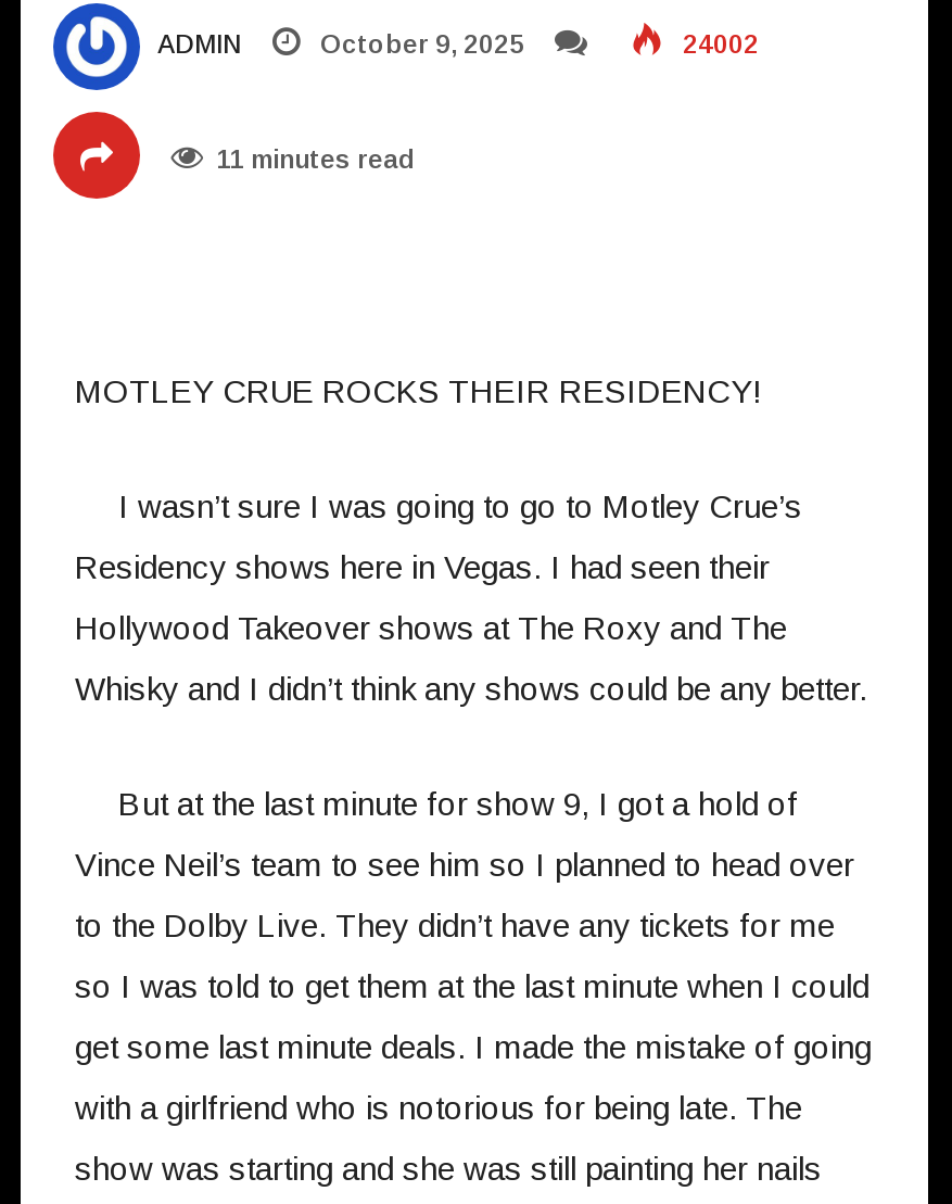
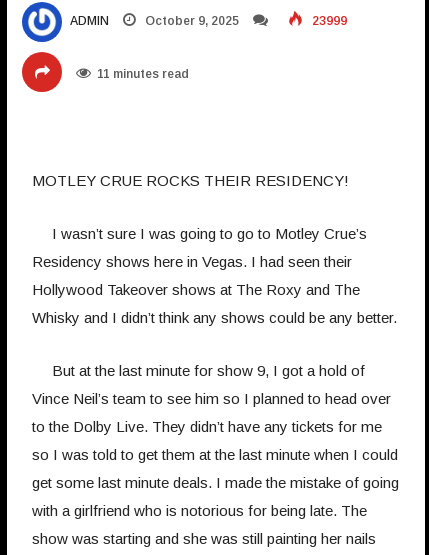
[676,30,759,60] 24002 -> [309,14,347,28] 23999

